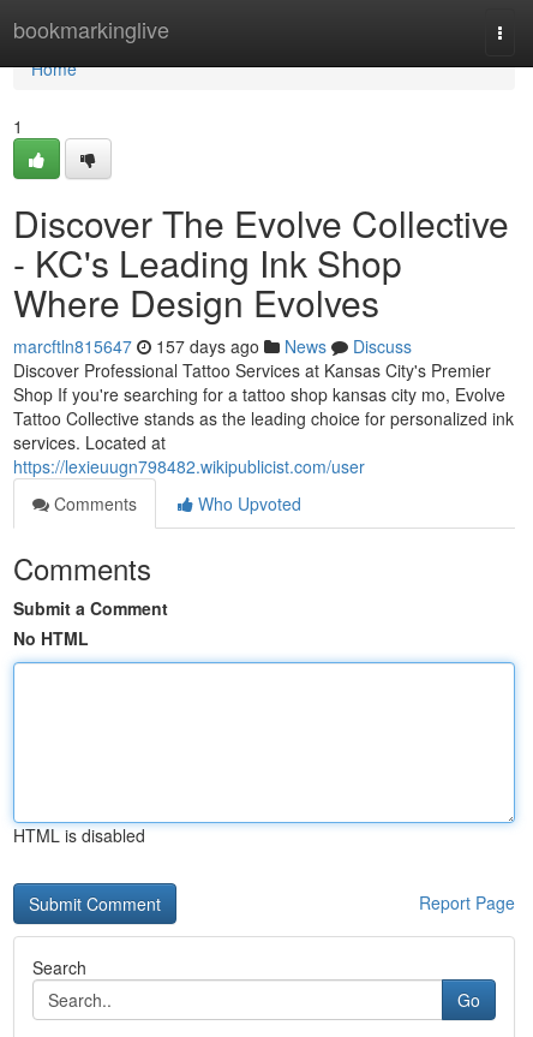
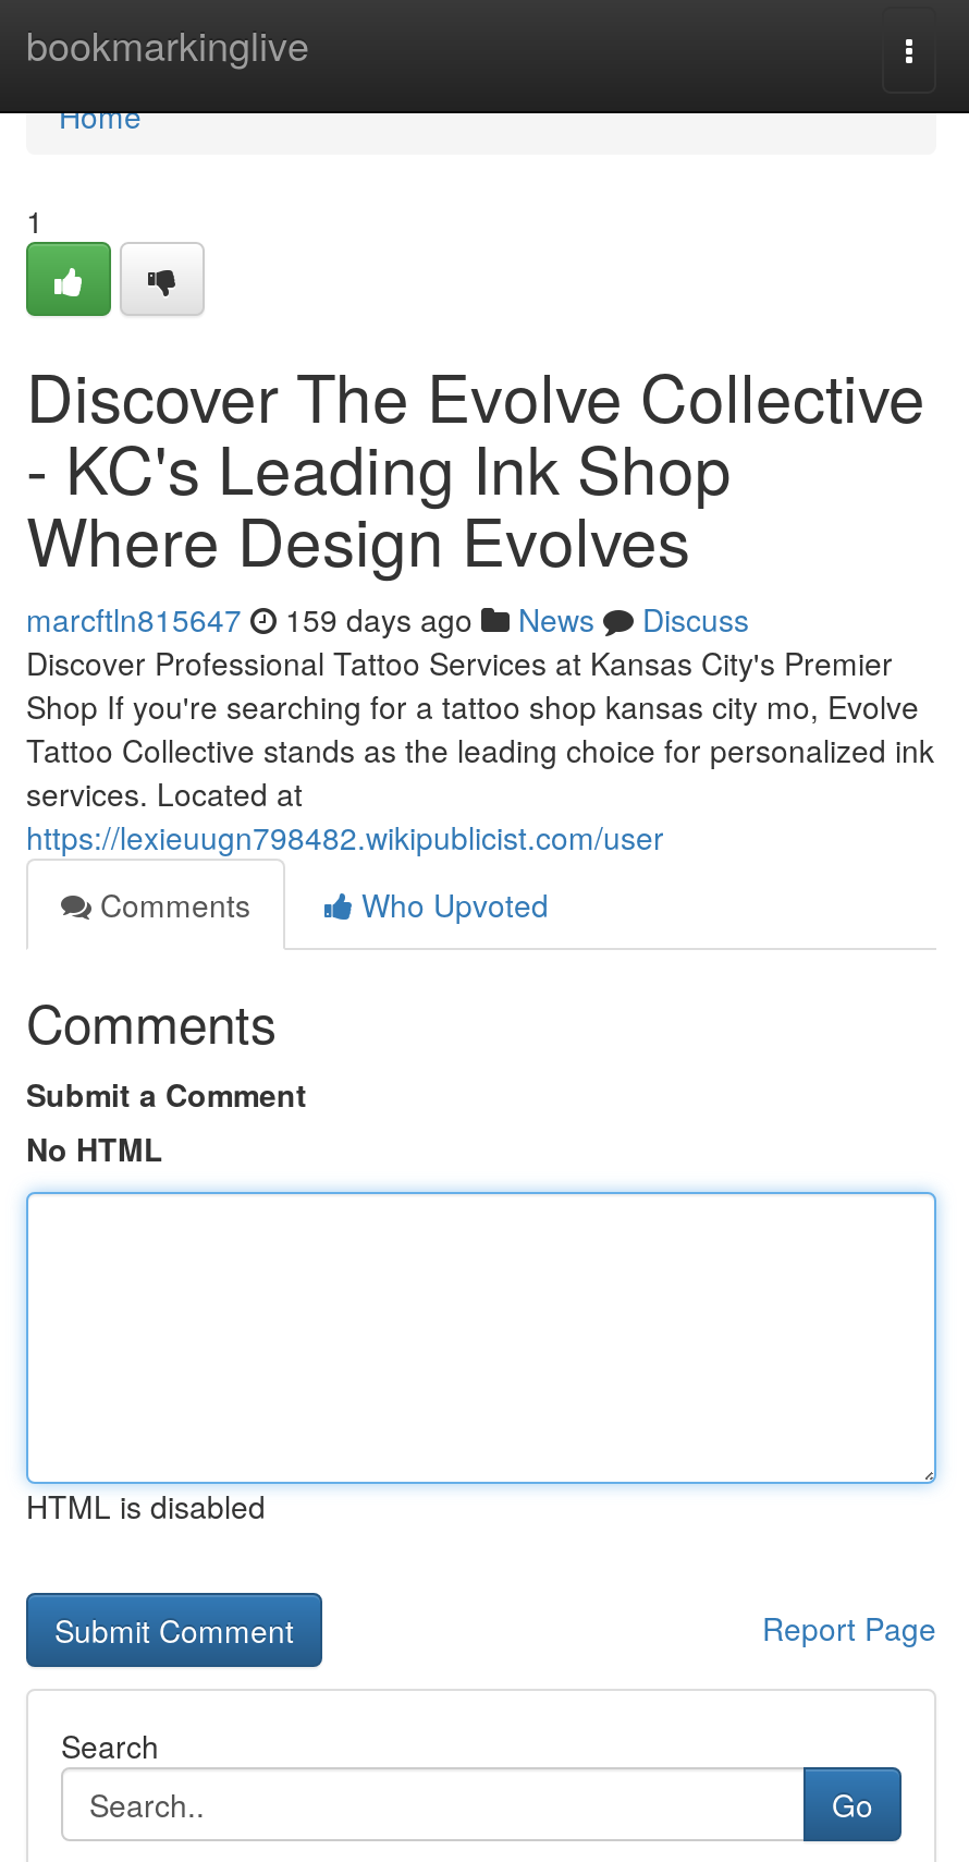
[13,334,412,358] marcftln815647 157 days ago News Discuss -> [26,597,749,641] marcftln815647 159 days ago News Discuss

